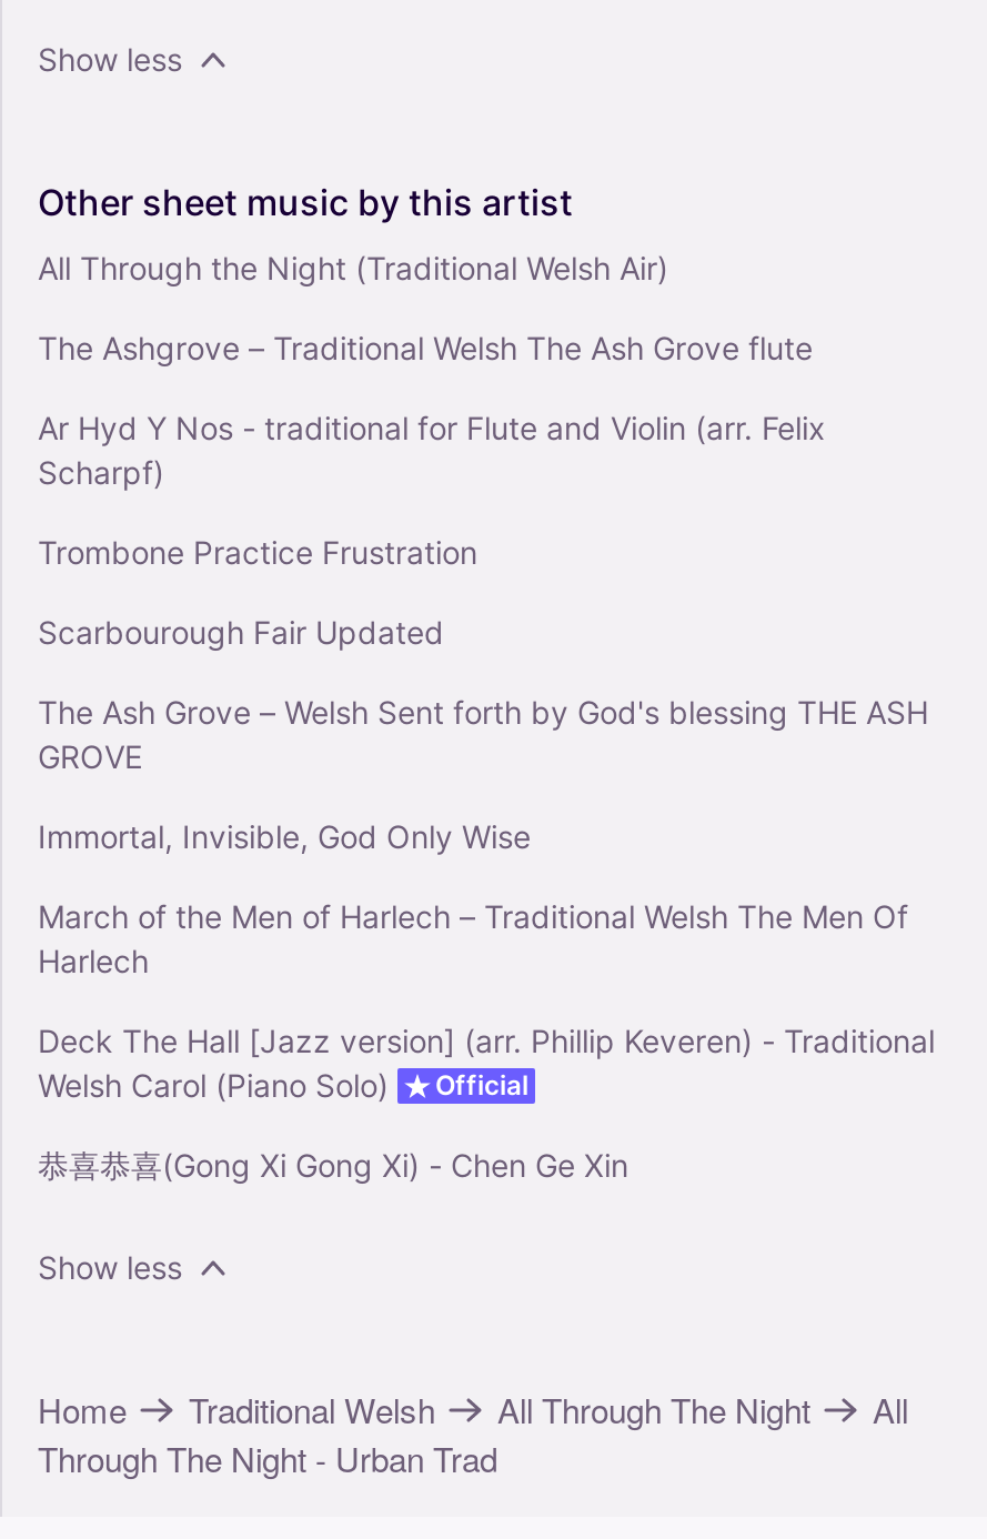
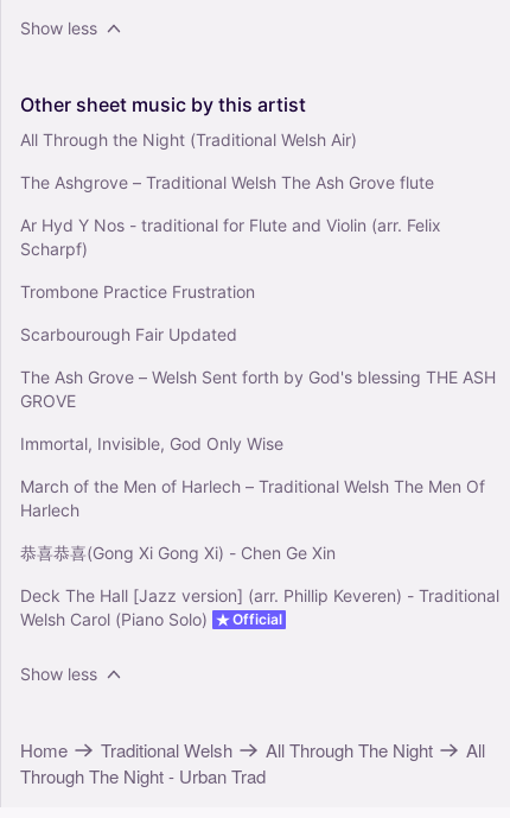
moved [38,1020,935,1103] -> [20,585,499,629]: Deck The Hall [Jazz version] (arr. Phillip Keveren) - Traditional | Welsh Carol (Piano Solo) | Official
moved [38,1145,628,1183] -> [20,542,336,562]: 恭喜恭喜(Gong Xi Gong Xi) - Chen Ge Xin

